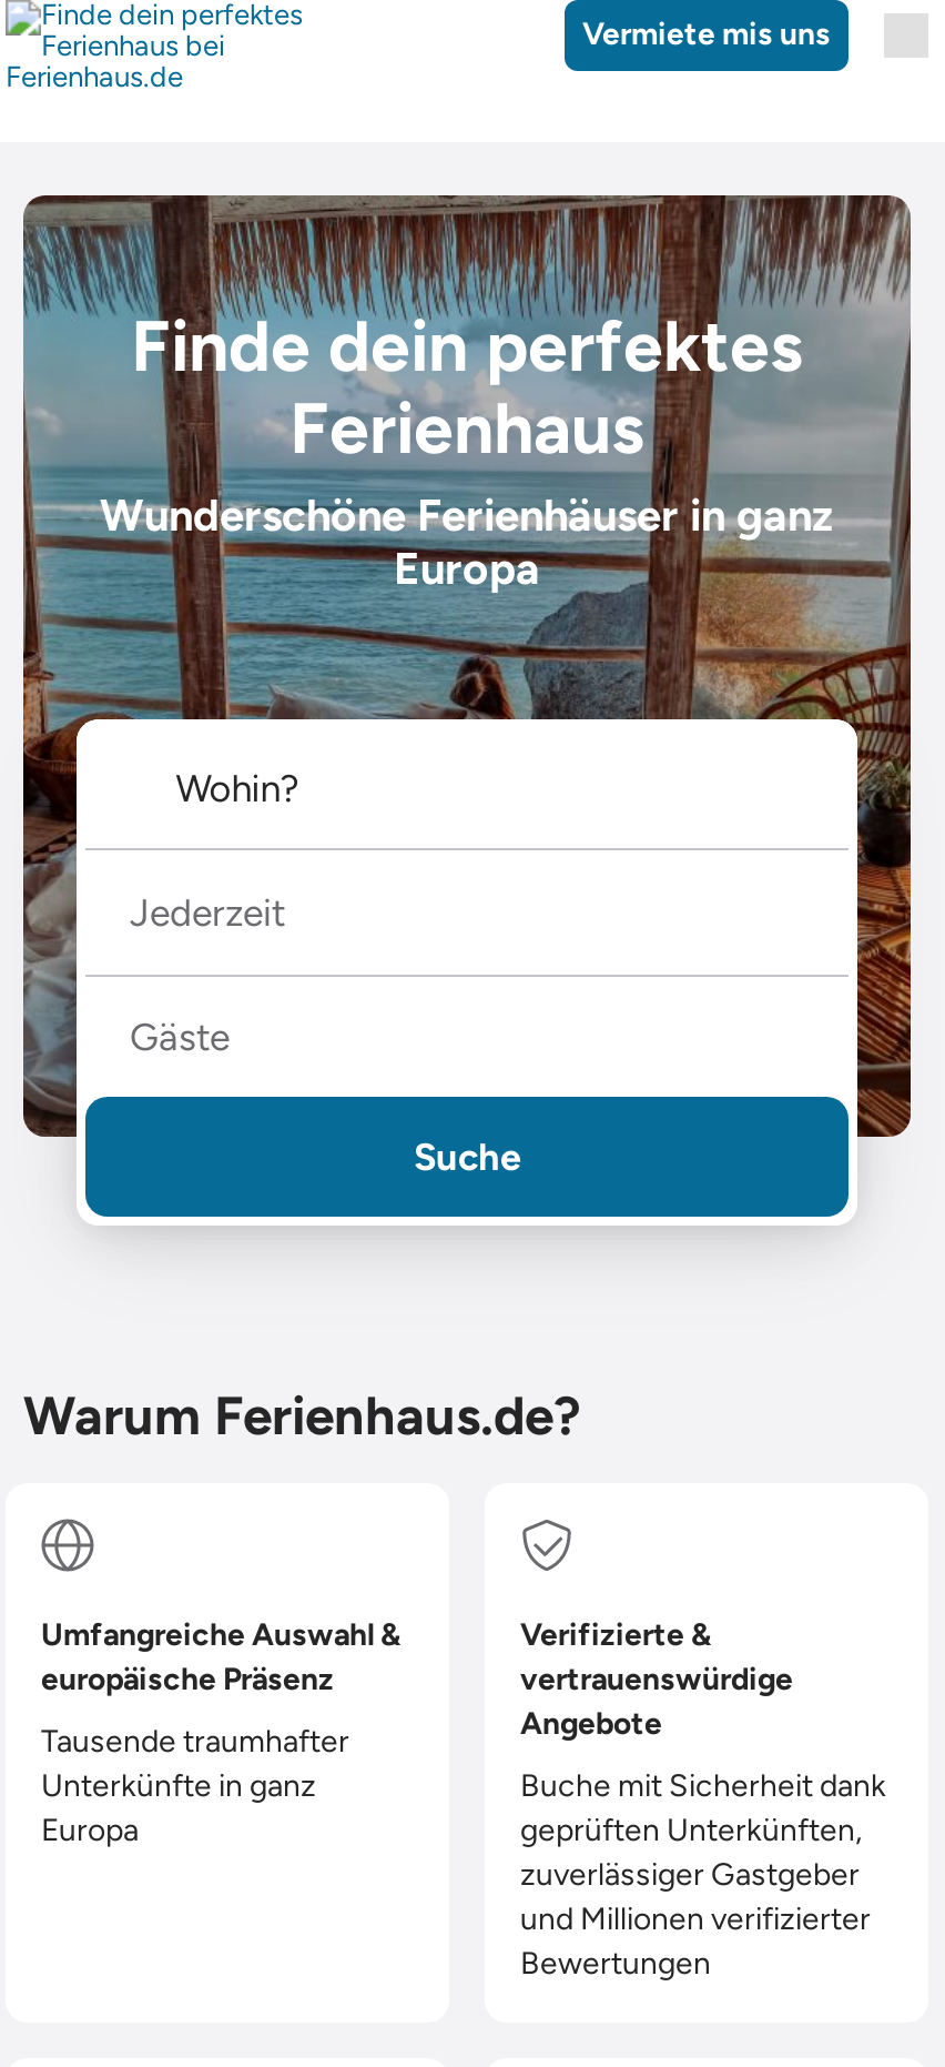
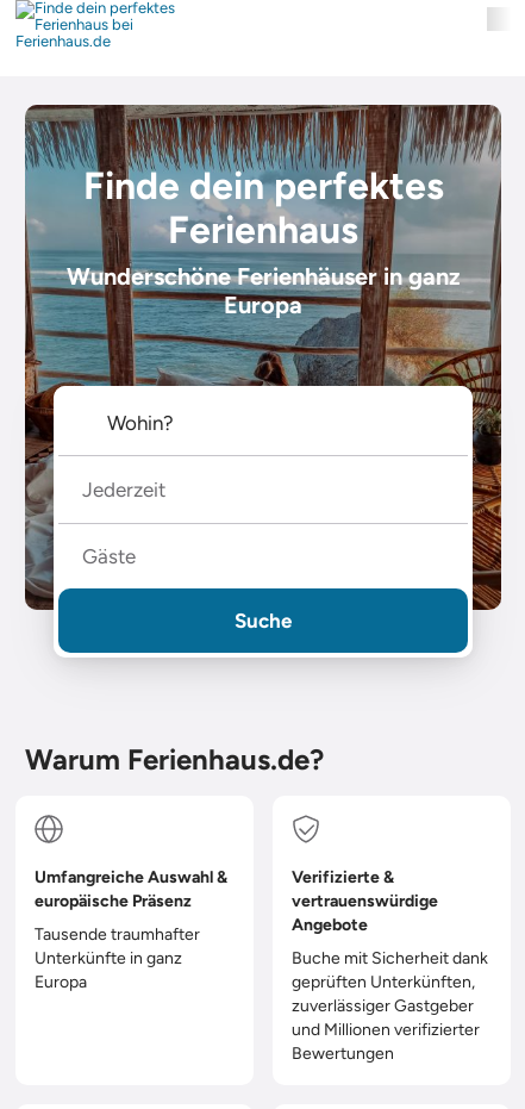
[582,16,831,53] Vermiete mis uns -> none

